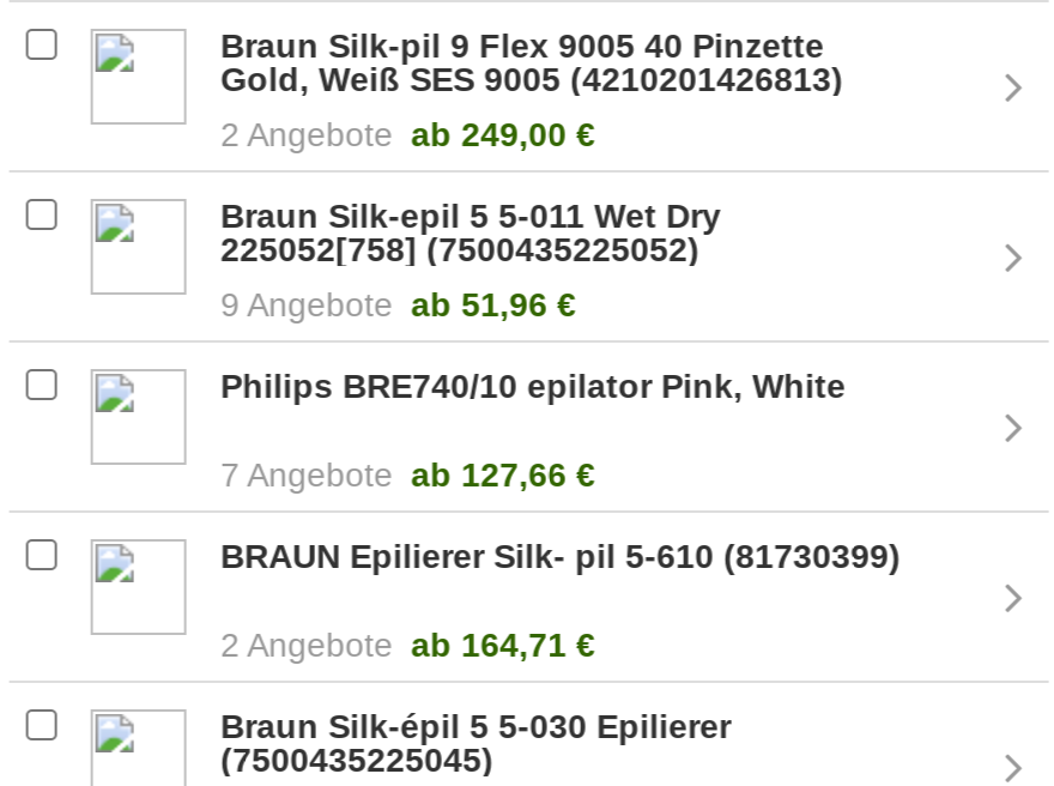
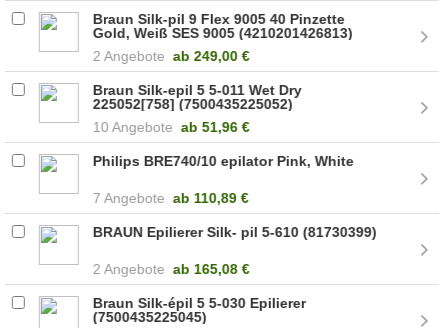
[220,284,576,323] 9 Angebote ab 51,96 € -> [93,119,249,135] 10 Angebote ab 51,96 €
[220,454,595,493] 7 Angebote ab 127,66 € -> [93,190,248,206] 7 Angebote ab 110,89 €
[220,624,595,663] 2 Angebote ab 164,71 € -> [93,261,249,277] 2 Angebote ab 165,08 €

